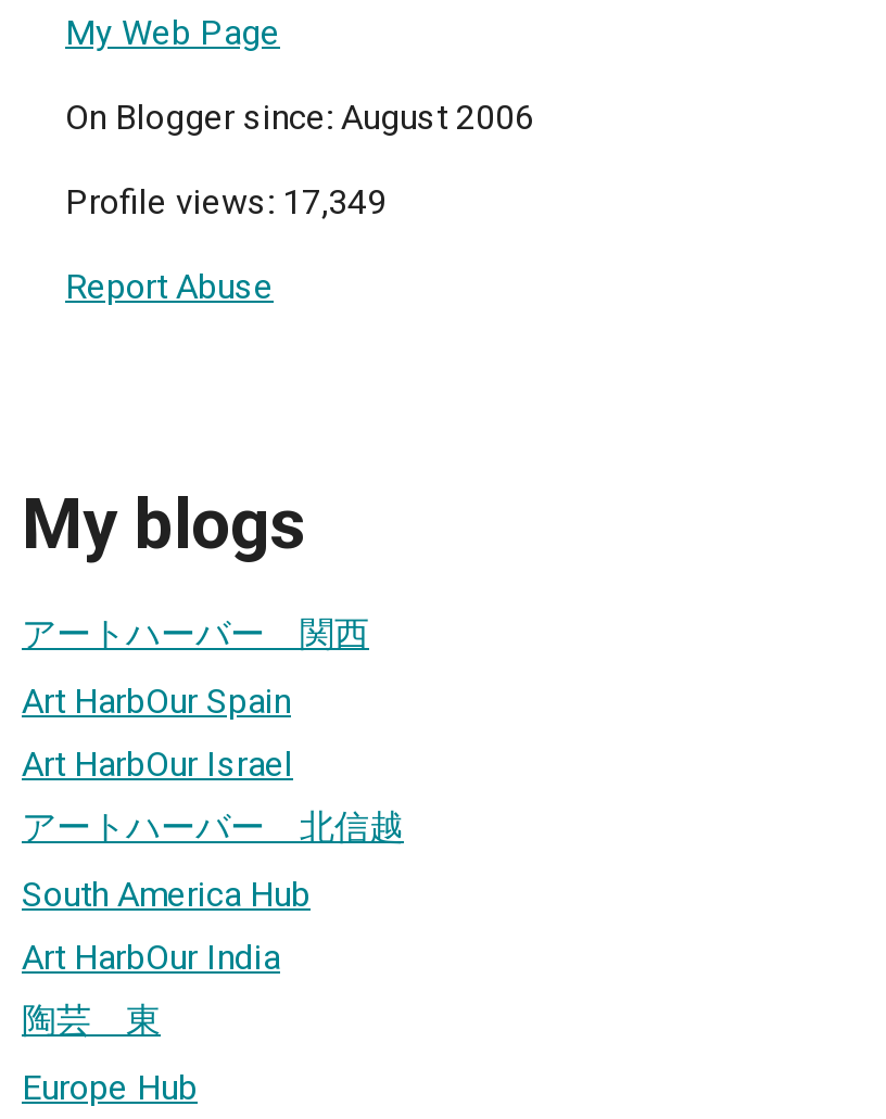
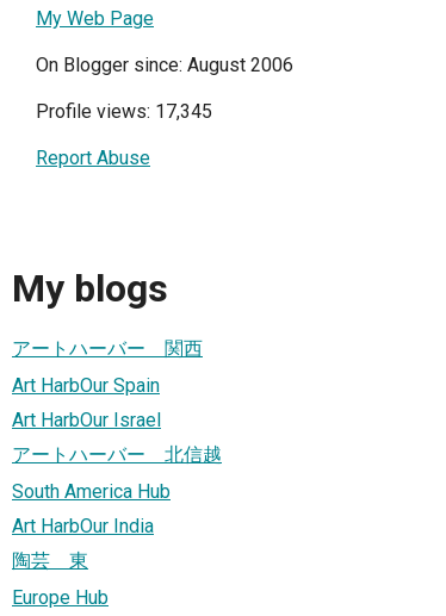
[65,181,387,222] Profile views: 17,349 -> [36,100,212,123] Profile views: 17,345

